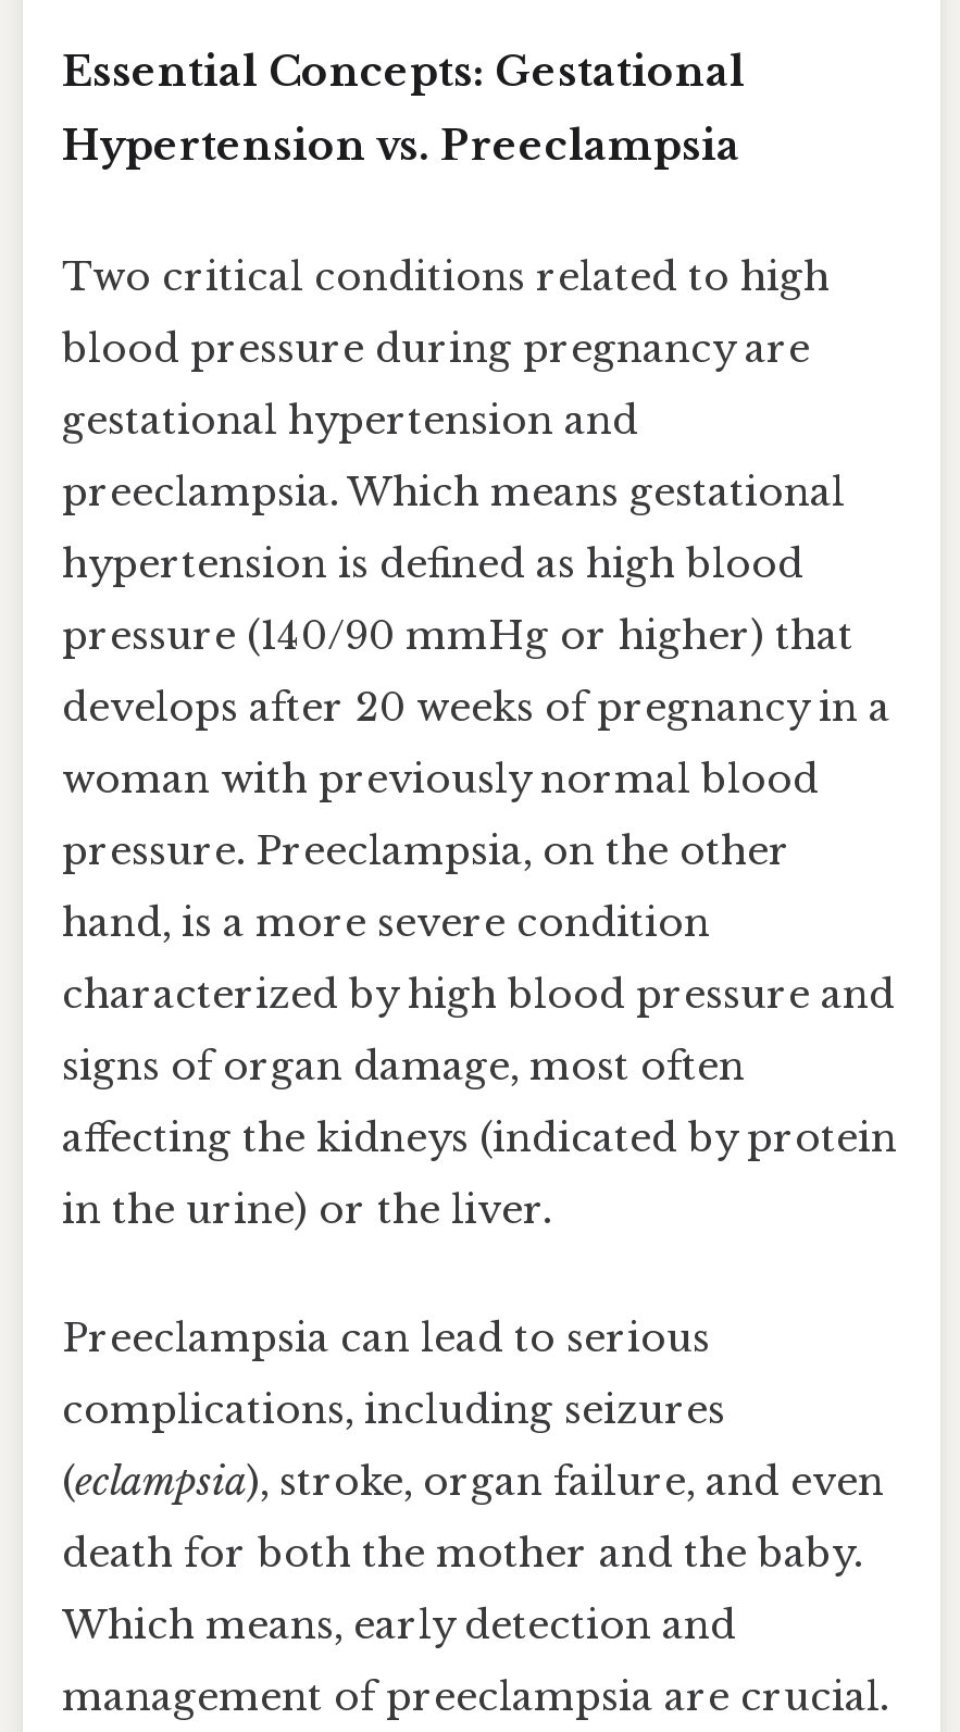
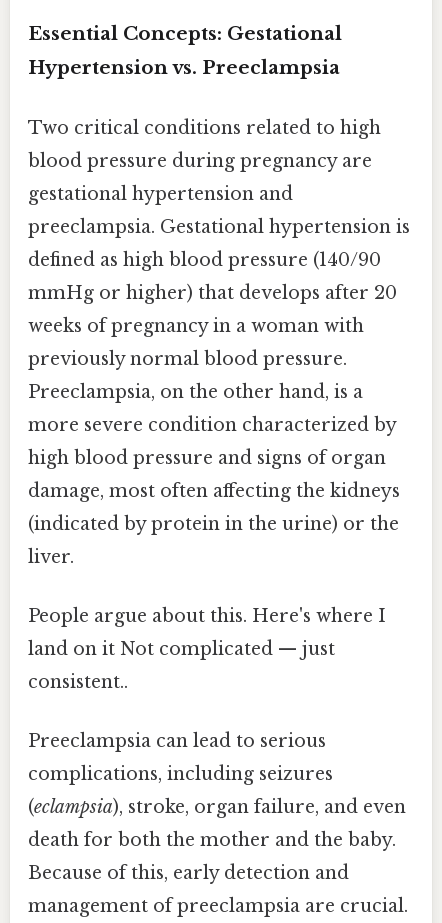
[62,468,897,1233] preeclampsia. Which means gestational | hypertension is defined as high blood | pressure (140/90 mmHg or higher) that | develops after 20 weeks of pregnancy in a | woman with previously normal blood | pressure. Preeclampsia, on the other | hand, is a more severe condition | characterized by high blood pressure and | signs of organ damage, most often | affecting the kidneys (indicated by protein | in the urine) or the liver. -> [28,216,410,693] preeclampsia. Gestational hypertension is | defined as high blood pressure (140/90 | mmHg or higher) that develops after 20 | weeks of pregnancy in a woman with | previously normal blood pressure. | Preeclampsia, on the other hand, is a | more severe condition characterized by | high blood pressure and signs of organ | damage, most often affecting the kidneys | (indicated by protein in the urine) or the | liver. | People argue about this. Here's where I | land on it Not complicated — just | consistent..
[62,1601,736,1649] Which means, early detection and -> [28,862,349,884] Because of this, early detection and

